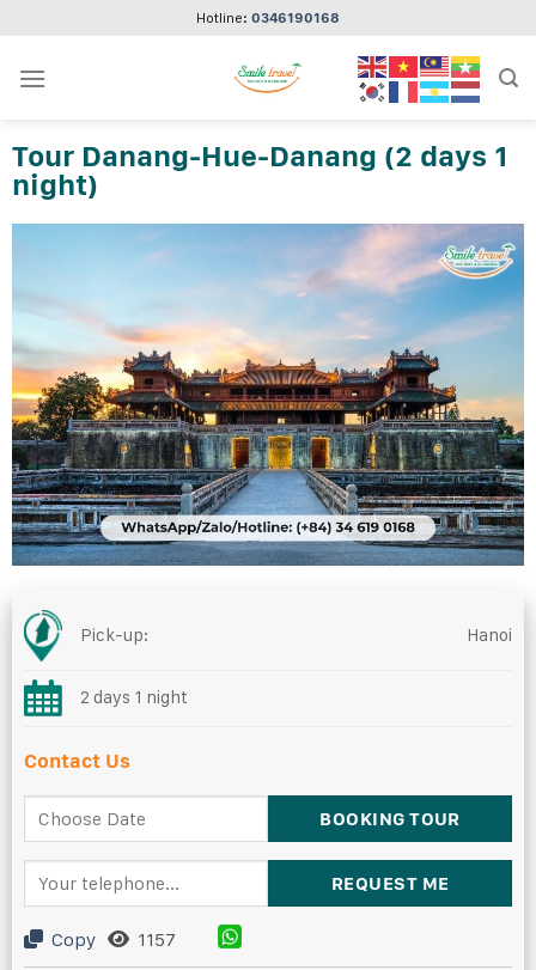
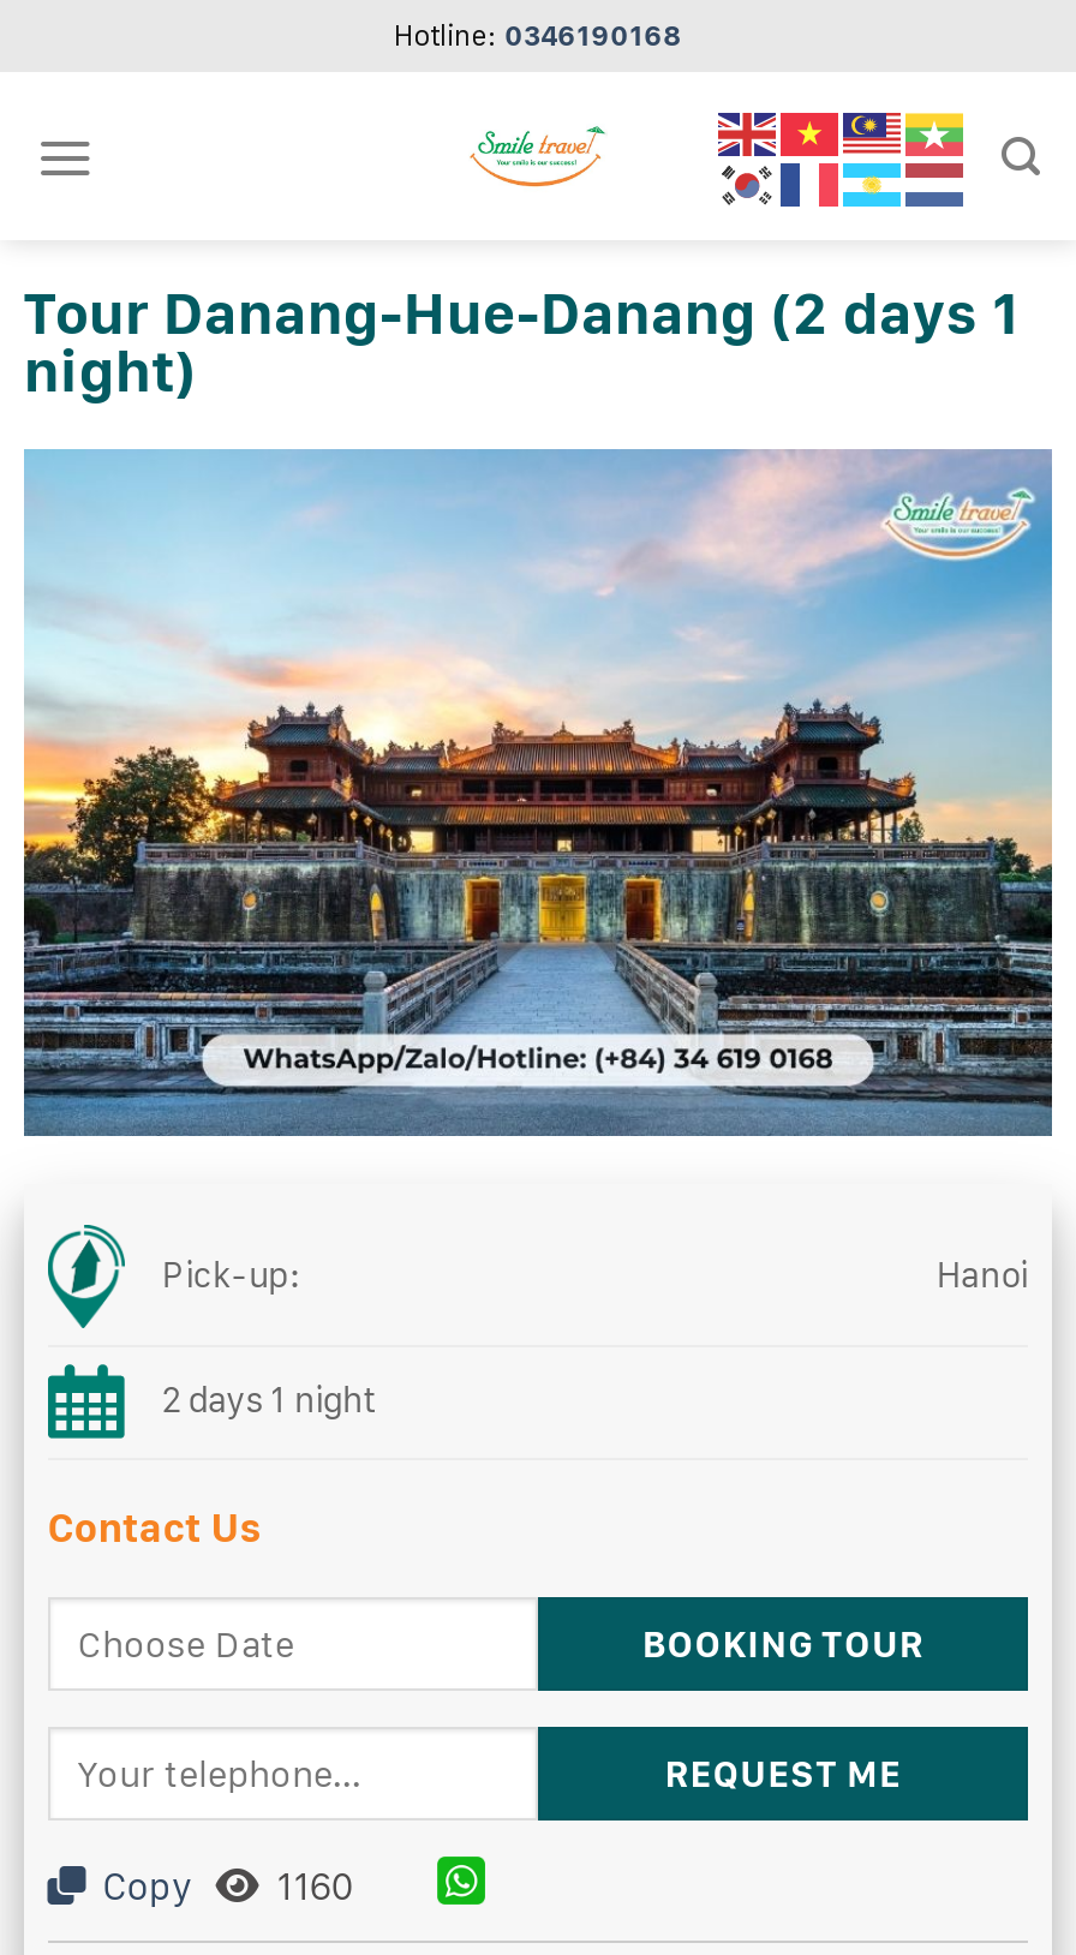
[46,928,176,951] Copy 1157 -> [93,1863,353,1909] Copy 1160

